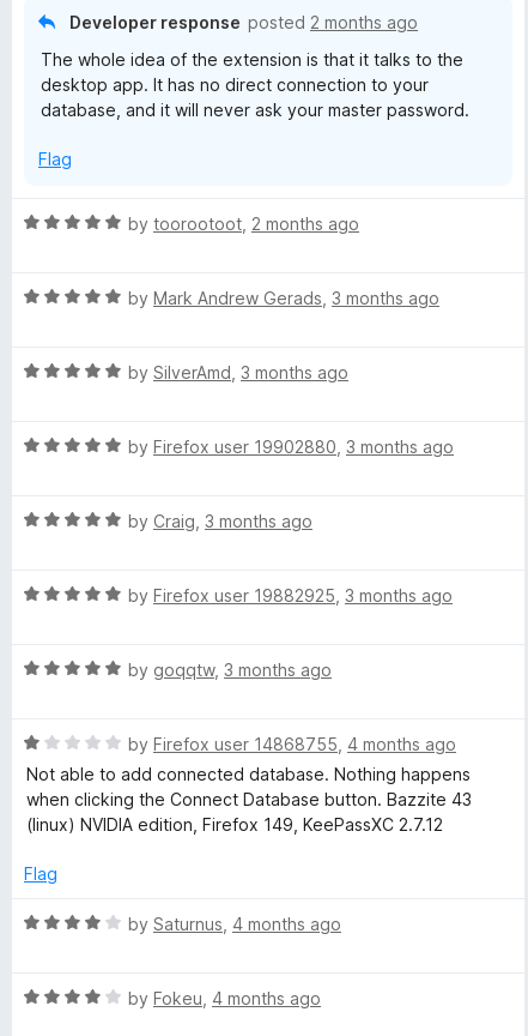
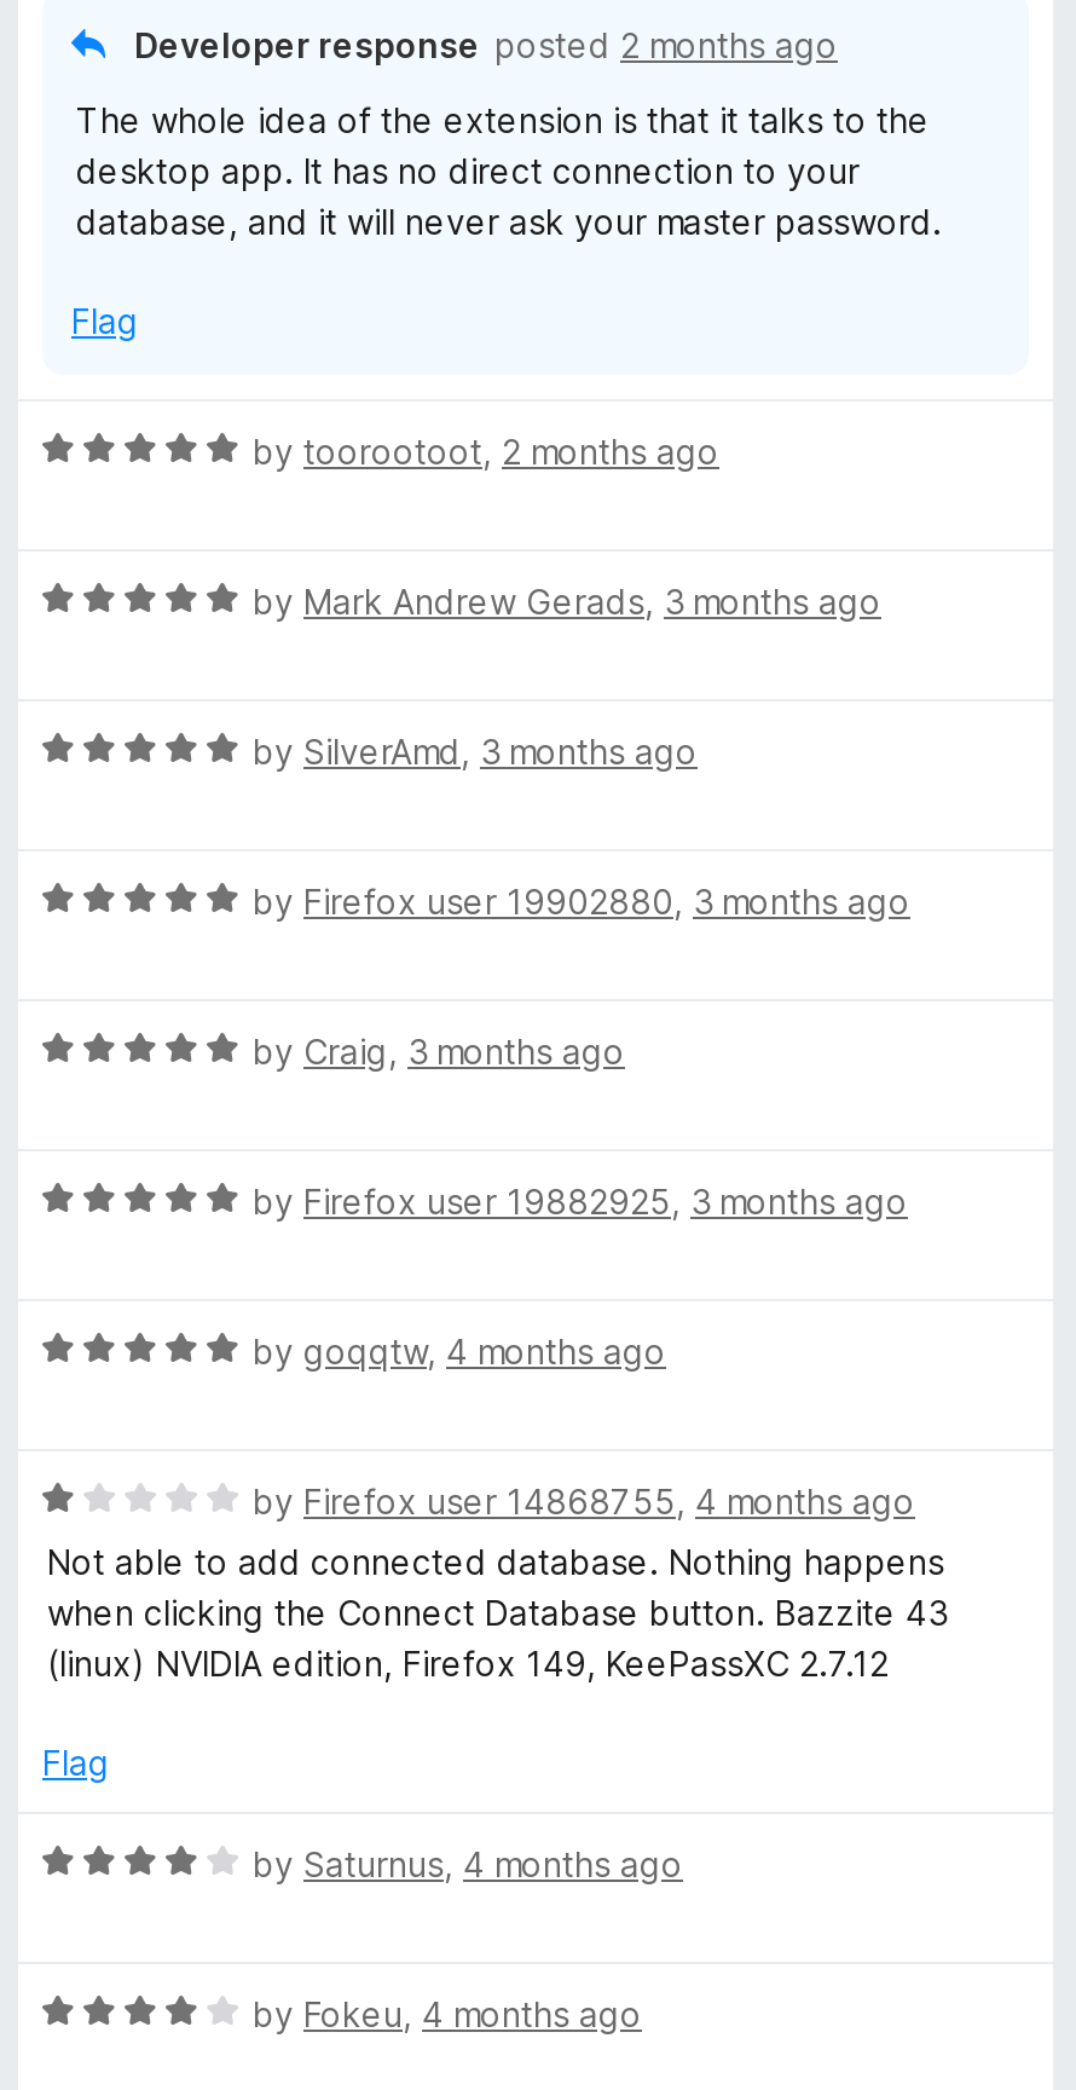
[128,659,332,680] by goqqtw, 3 months ago -> [253,1330,666,1372] by goqqtw, 4 months ago

